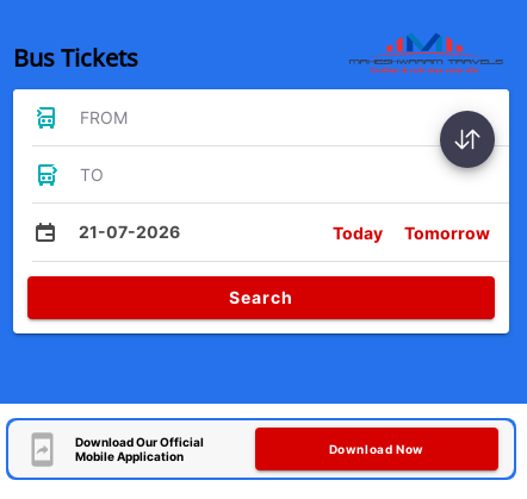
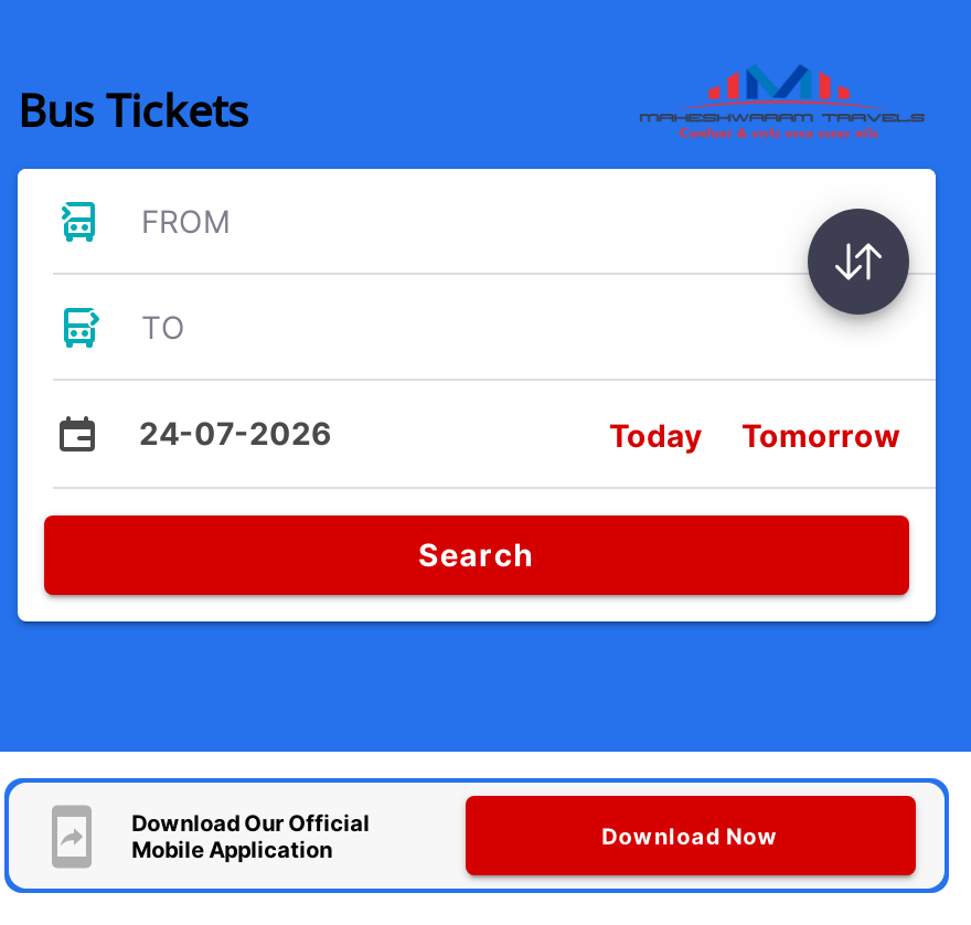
[79,222,180,242] 21-07-2026 -> [139,414,331,451] 24-07-2026

